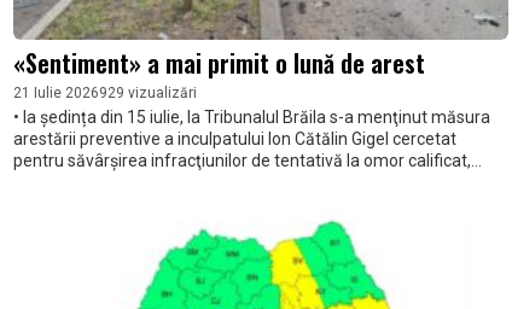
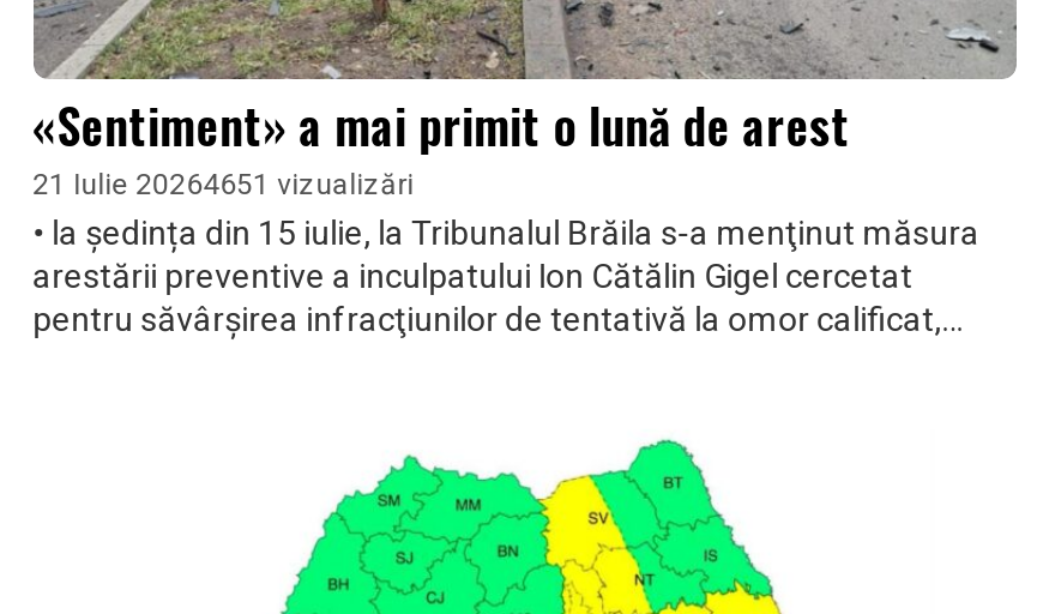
[13,85,196,102] 21 Iulie 2026929 vizualizări -> [33,169,414,202] 21 Iulie 20264651 vizualizări

